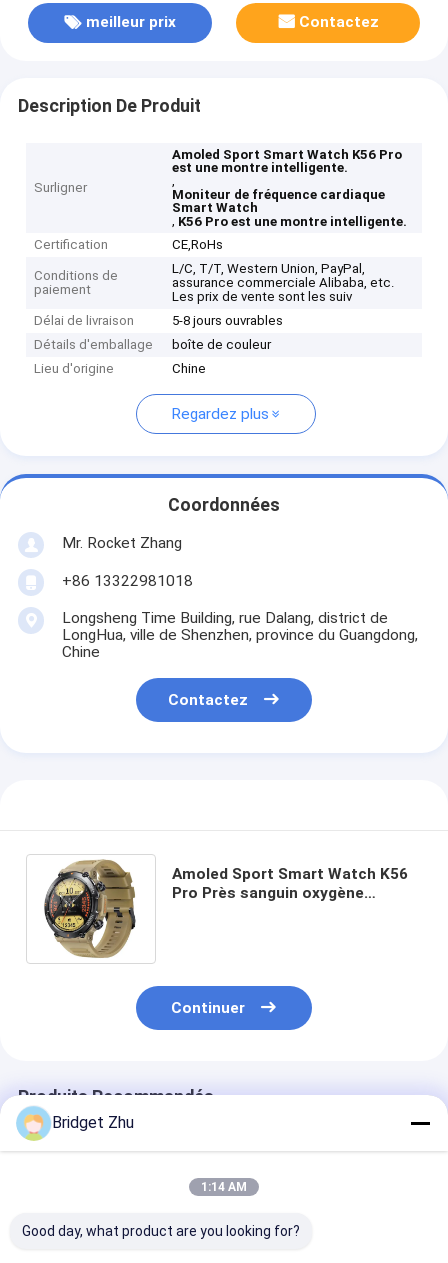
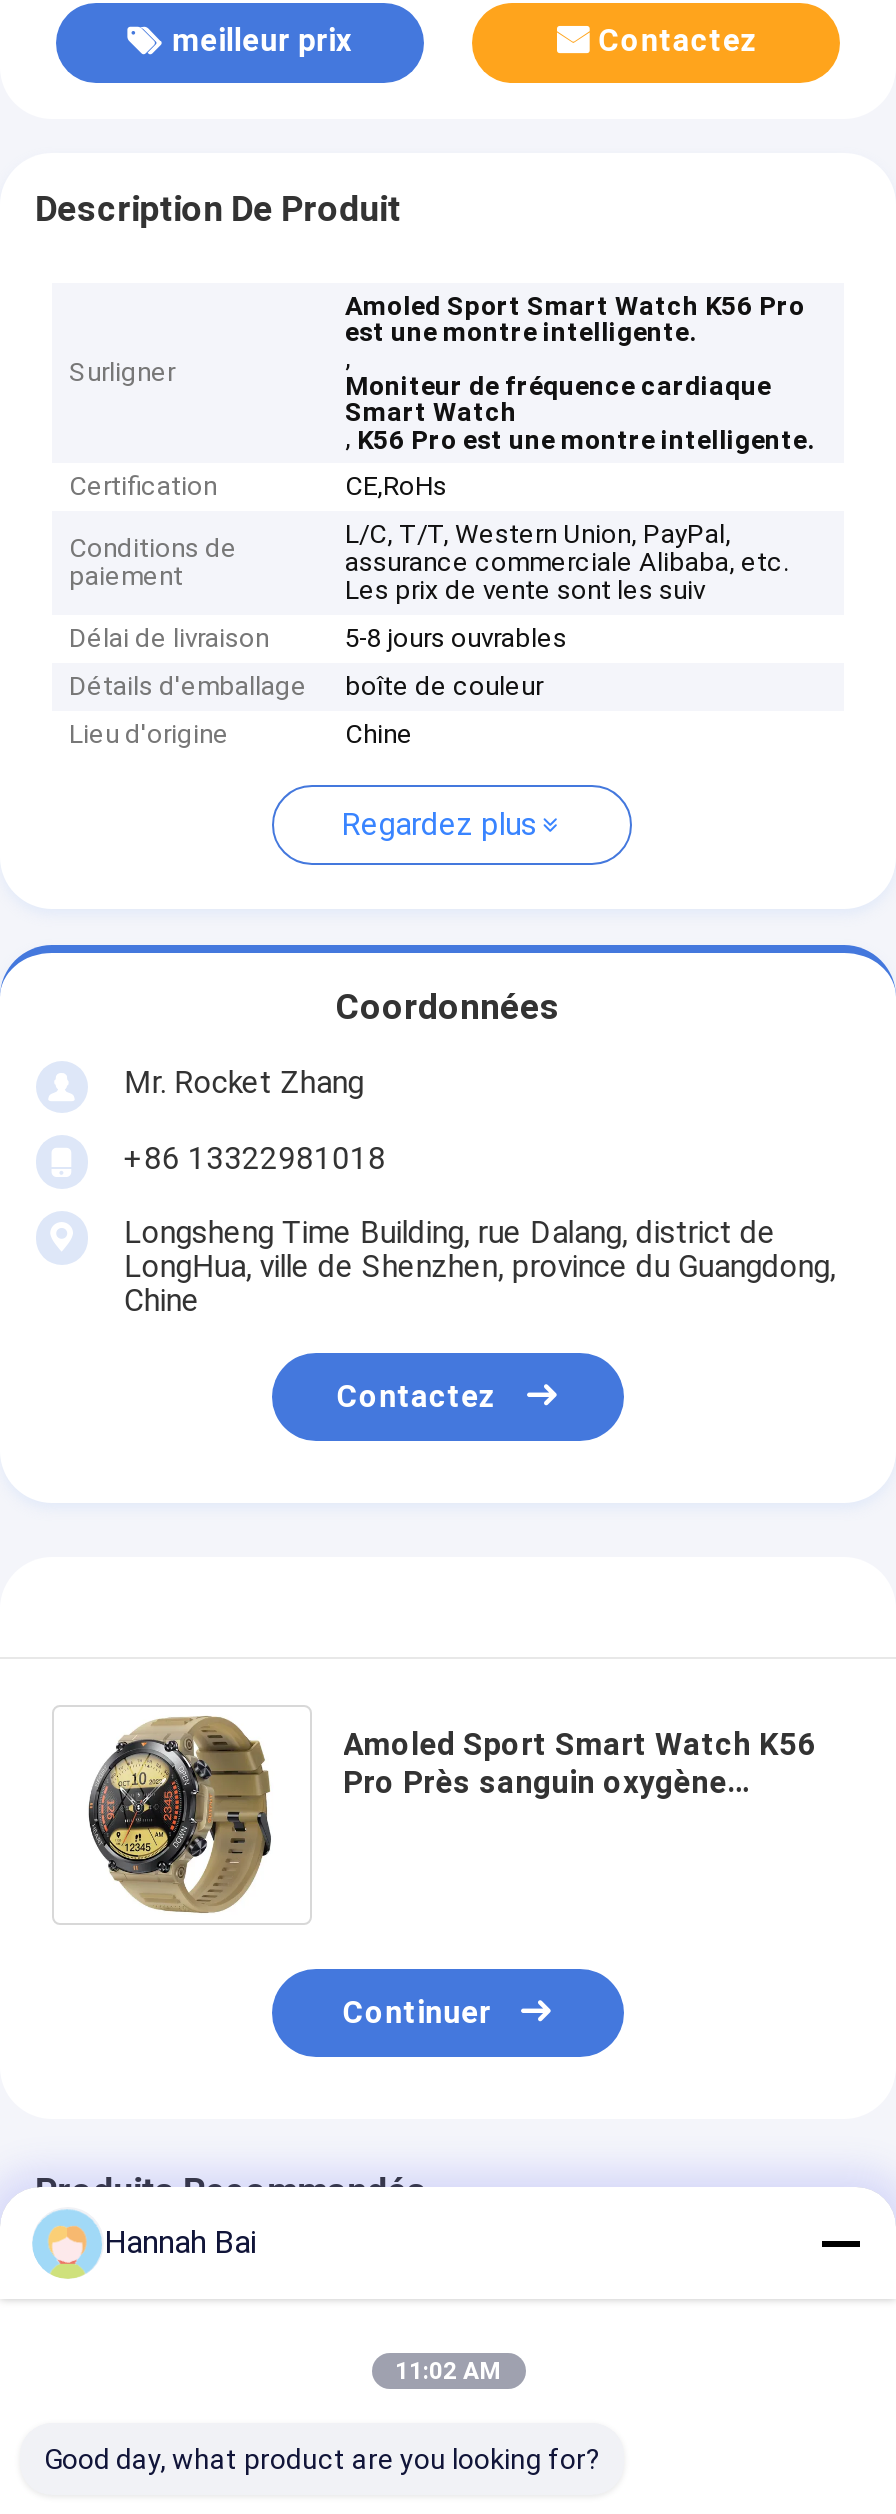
[52,1113,134,1132] Bridget Zhu -> [104,2223,256,2261] Hannah Bai
[201,1180,247,1194] 1:14 AM -> [395,2357,501,2385] 11:02 AM

